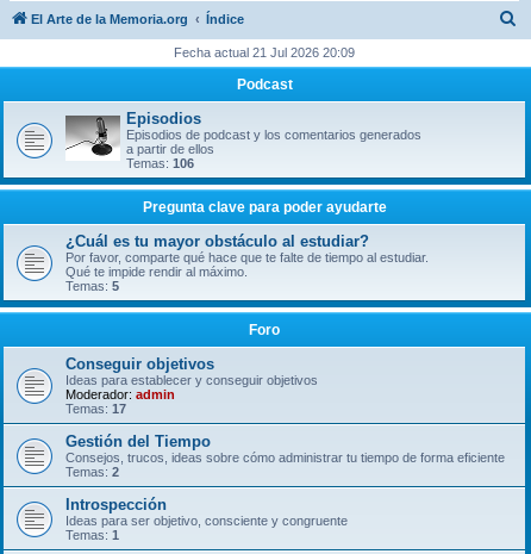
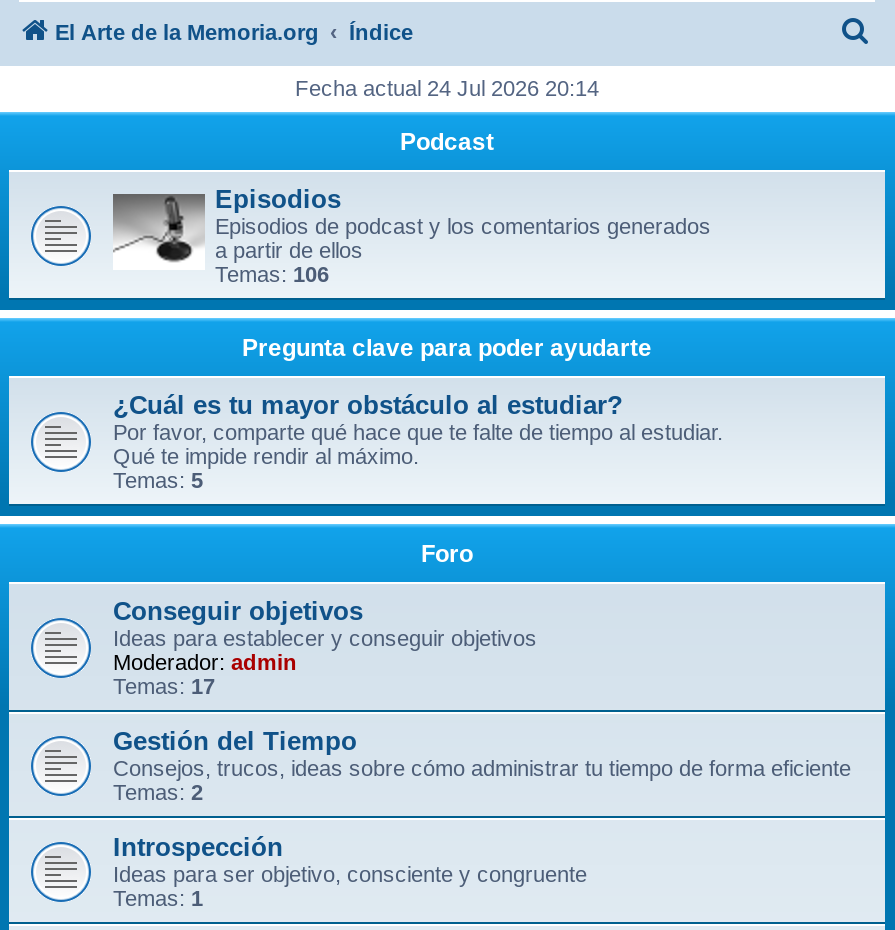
[174,45,355,60] Fecha actual 21 Jul 2026 20:09 -> [295,76,599,100] Fecha actual 24 Jul 2026 20:14

